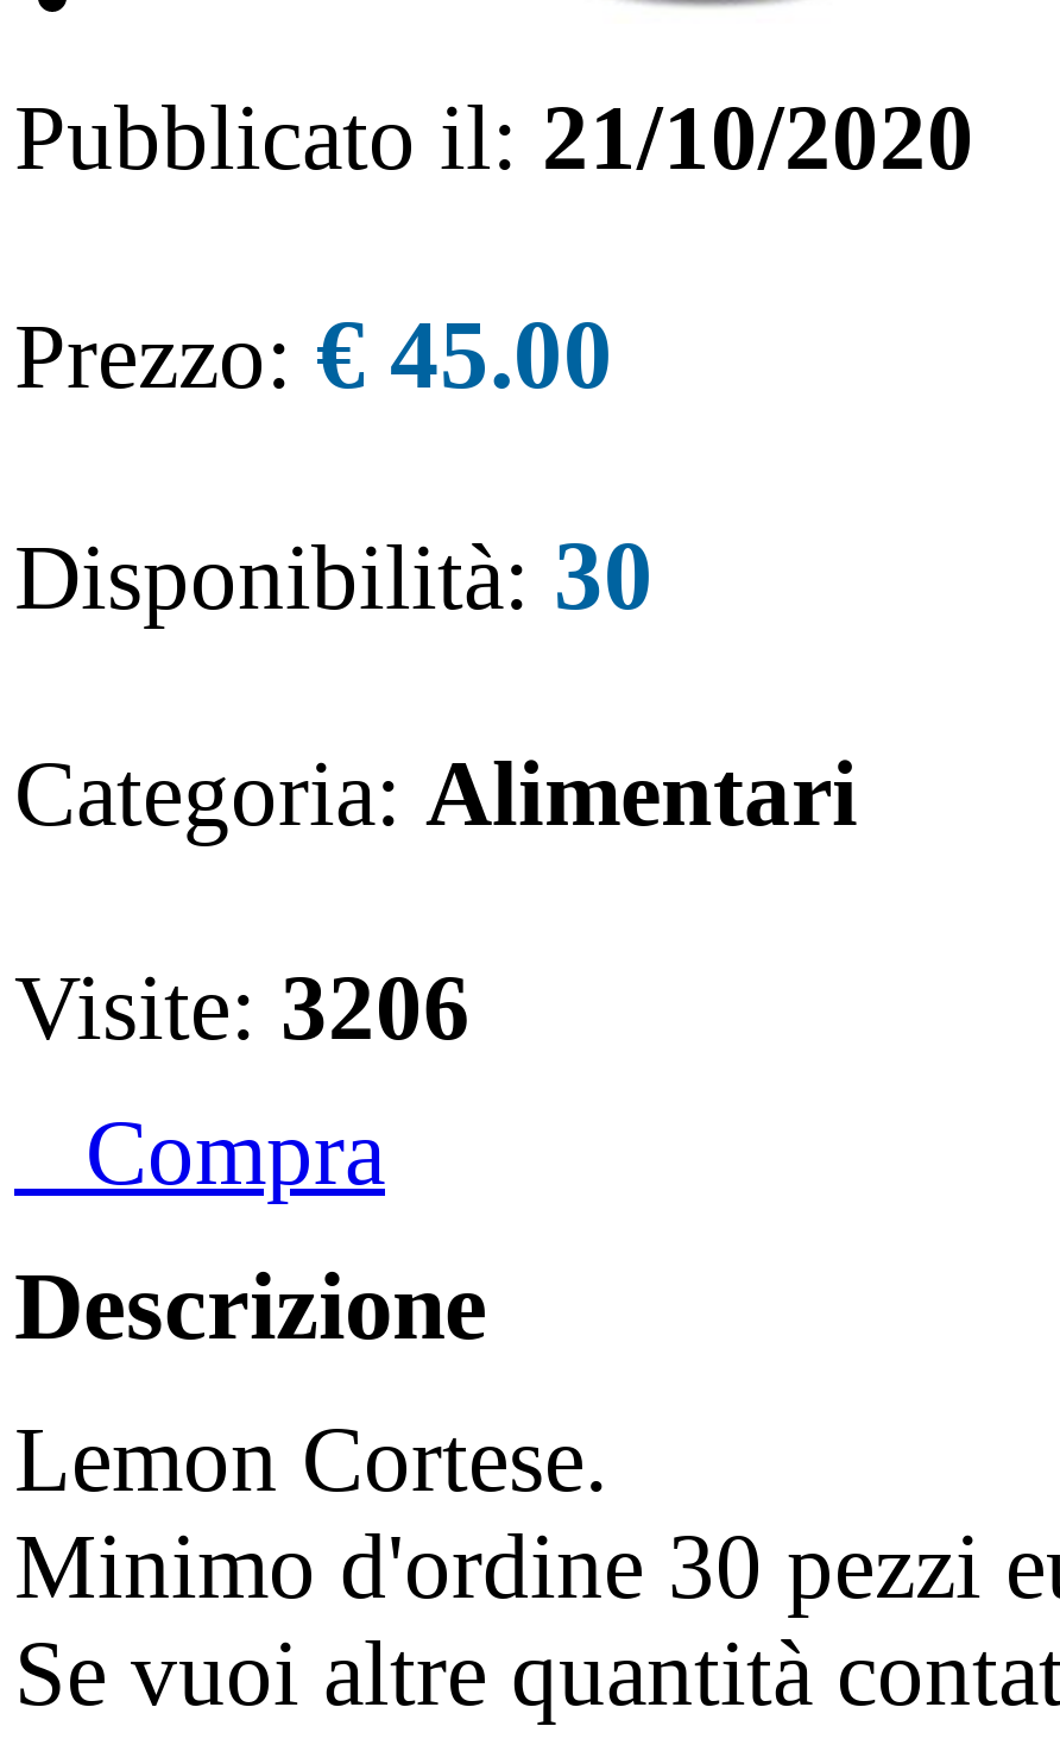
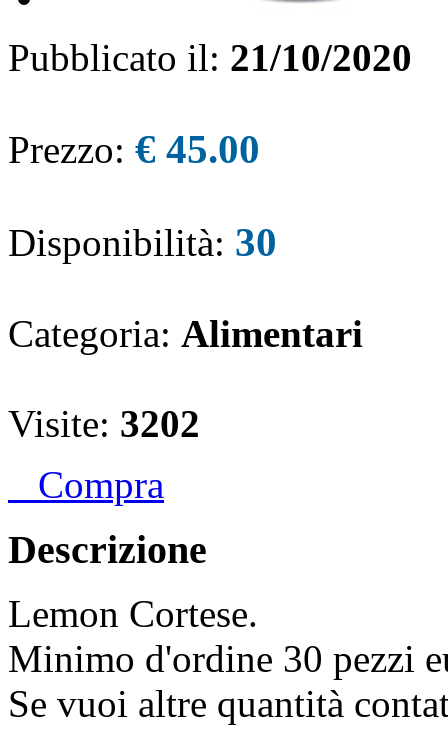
[14,955,471,1057] Visite: 3206 -> [8,402,200,445] Visite: 3202

